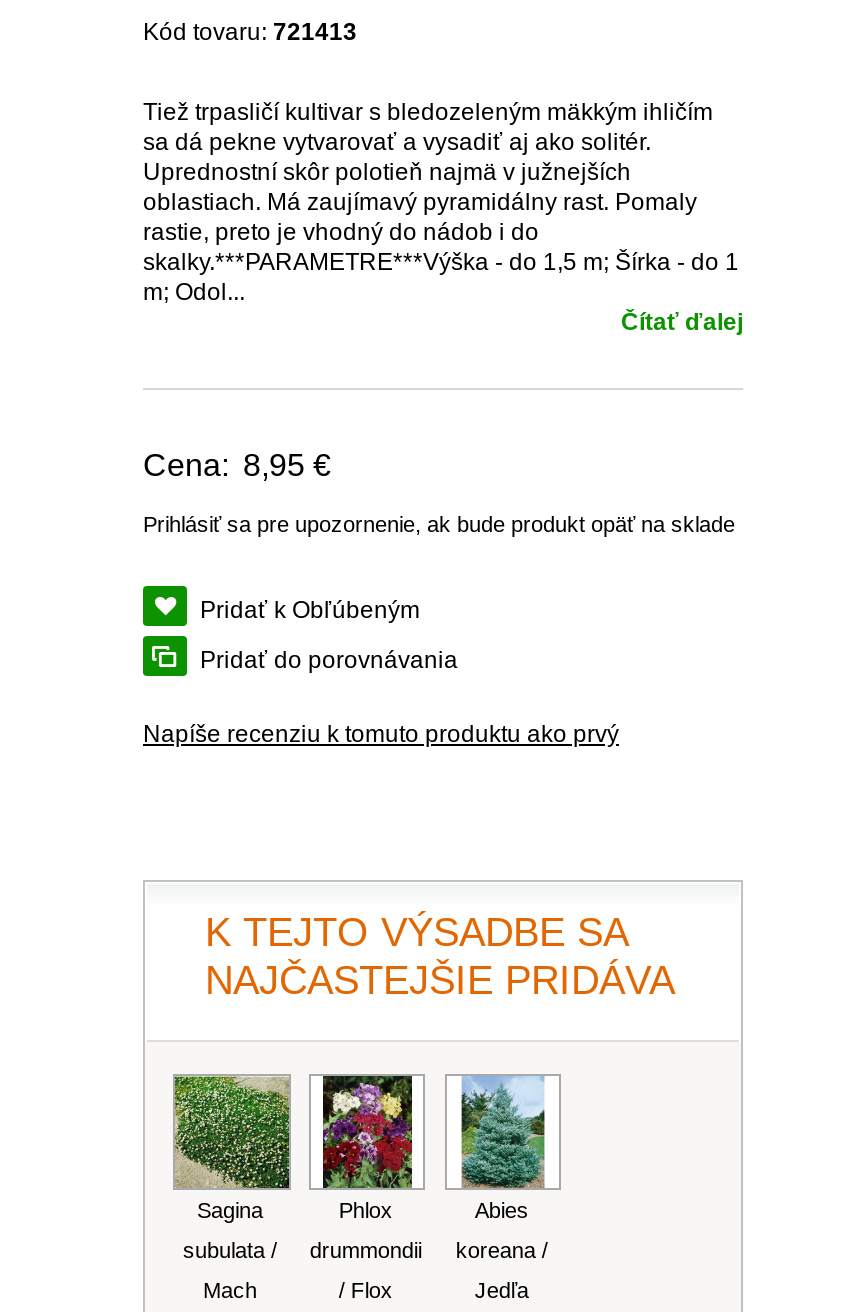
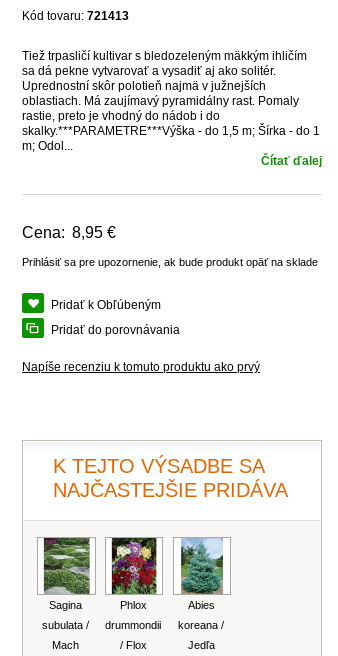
[173,1074,291,1190] [image] -> [38,537,95,594] [image]

